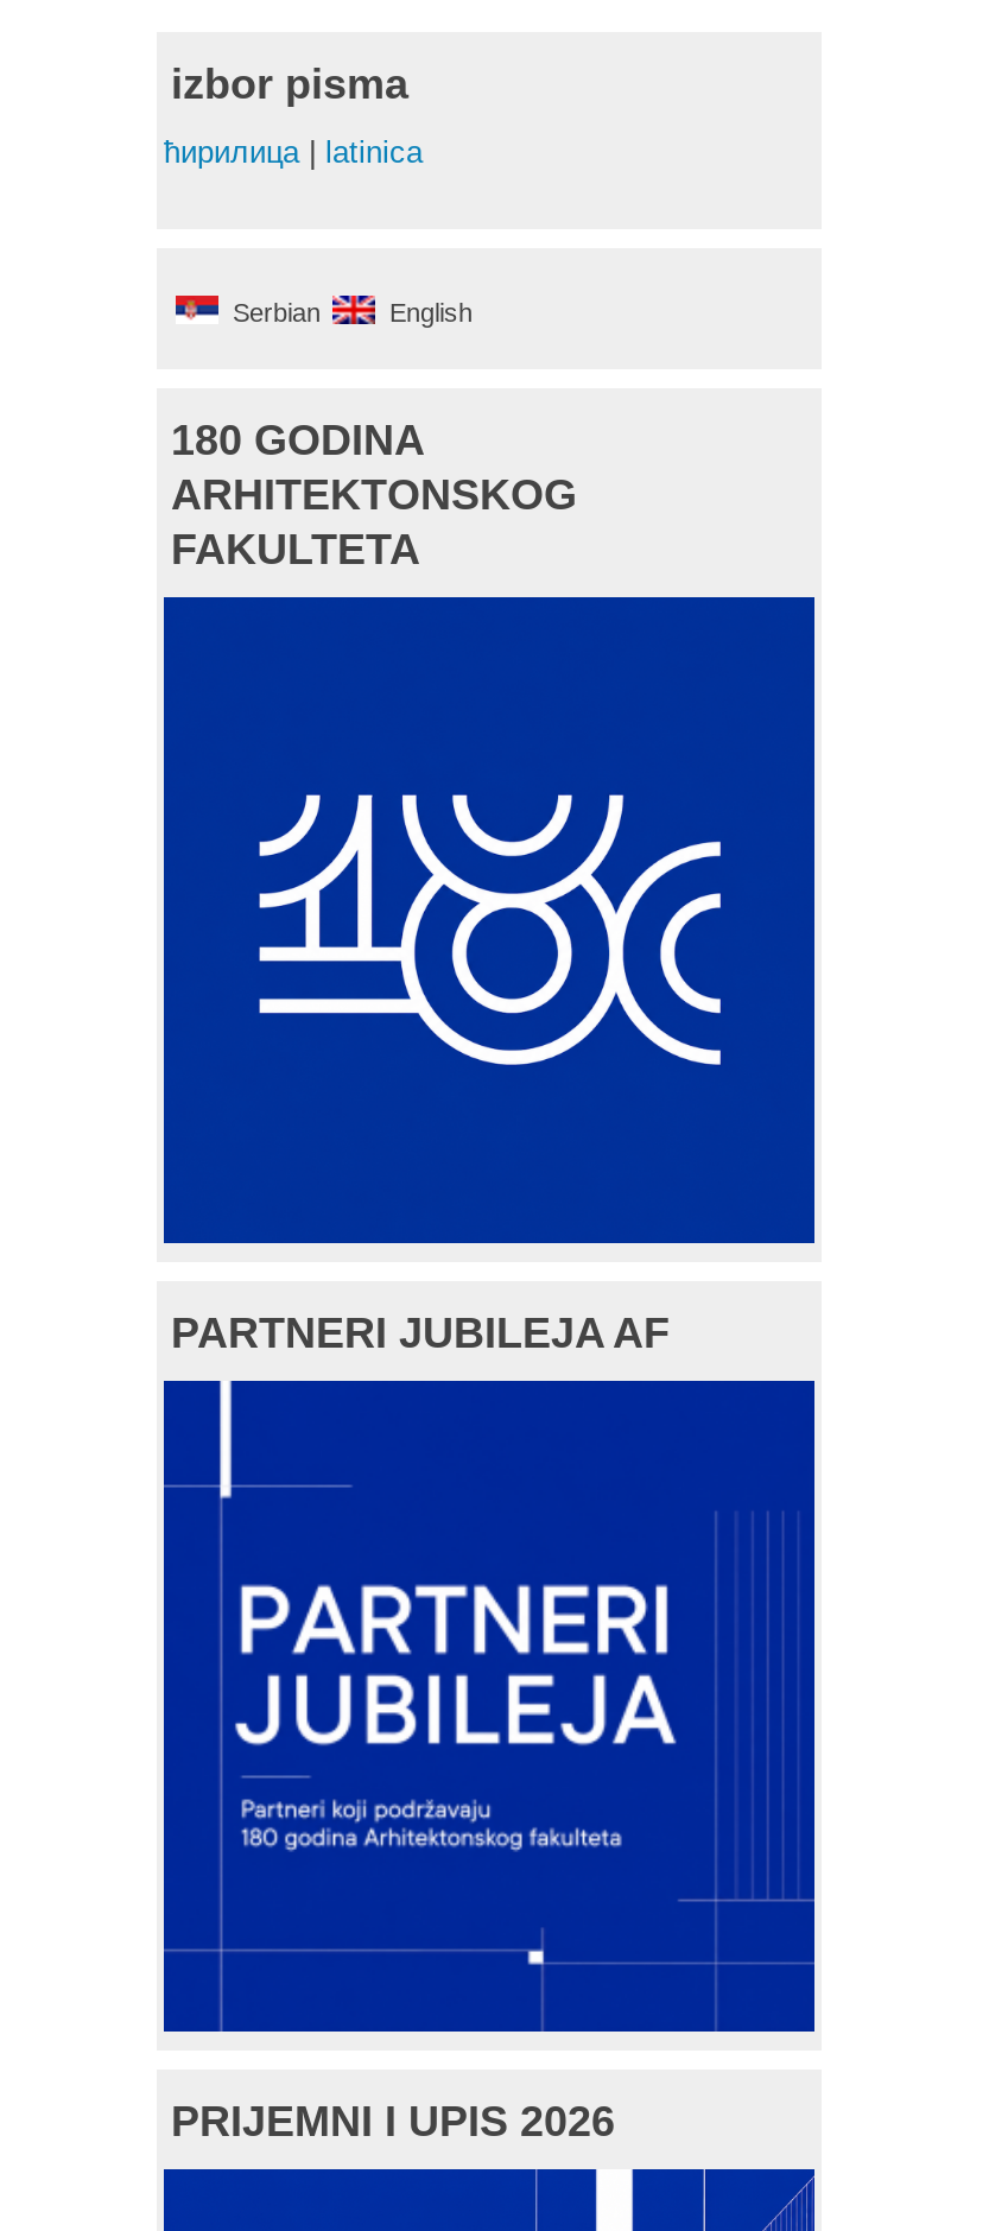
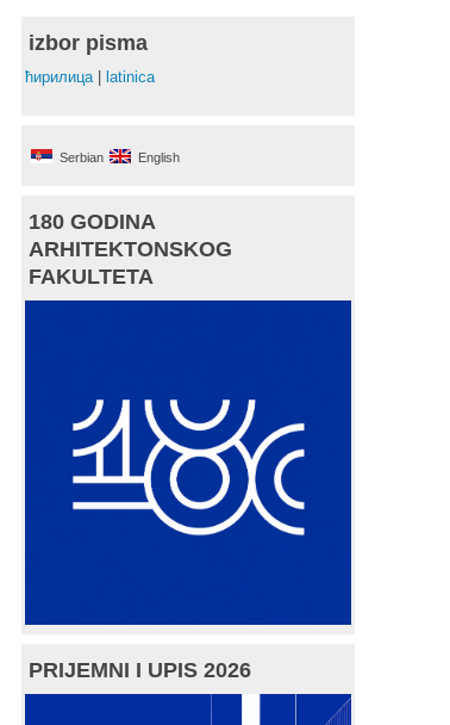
[171,1311,670,1358] PARTNERI JUBILEJA AF -> none
[214,1378,674,2024] [image] -> none

